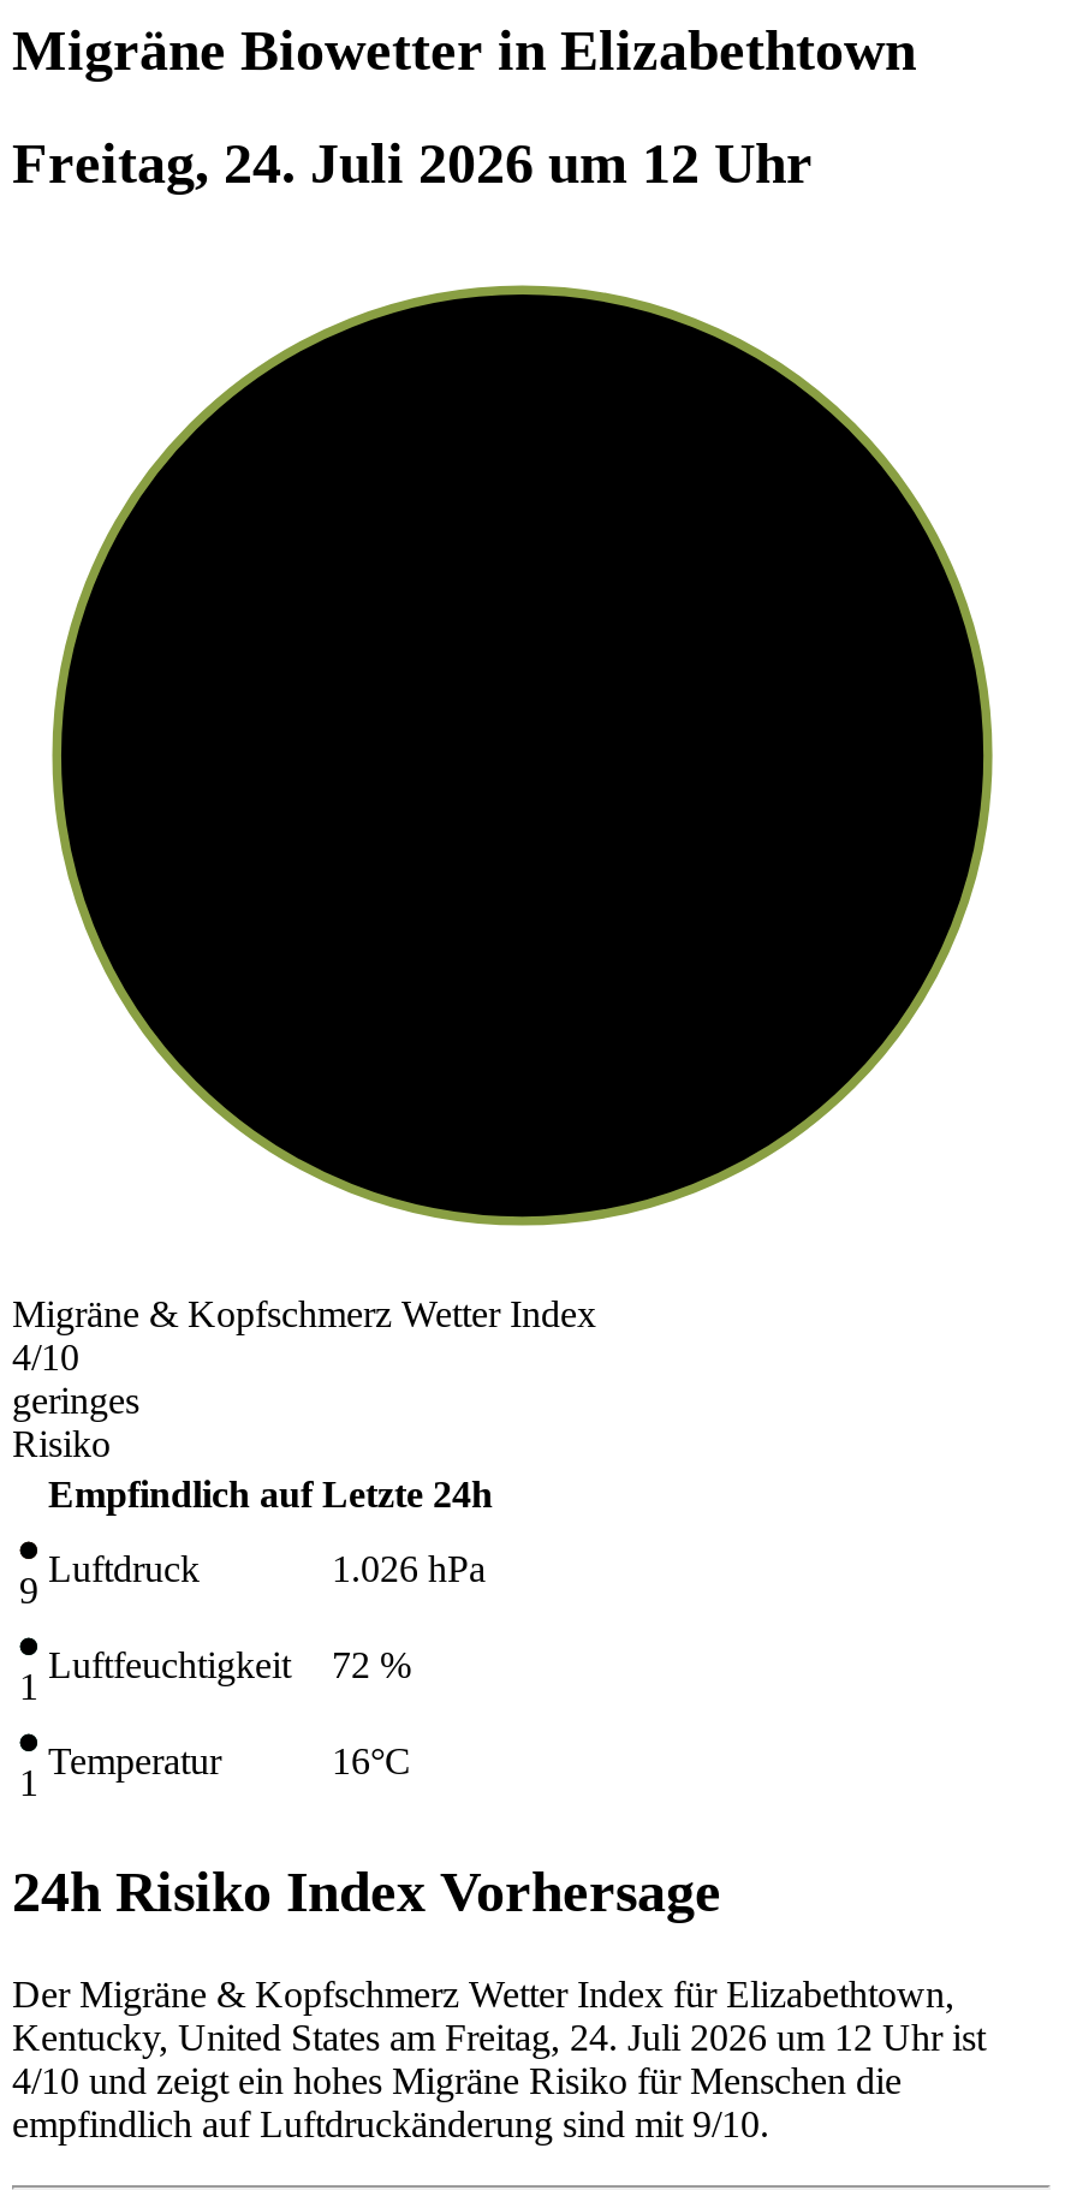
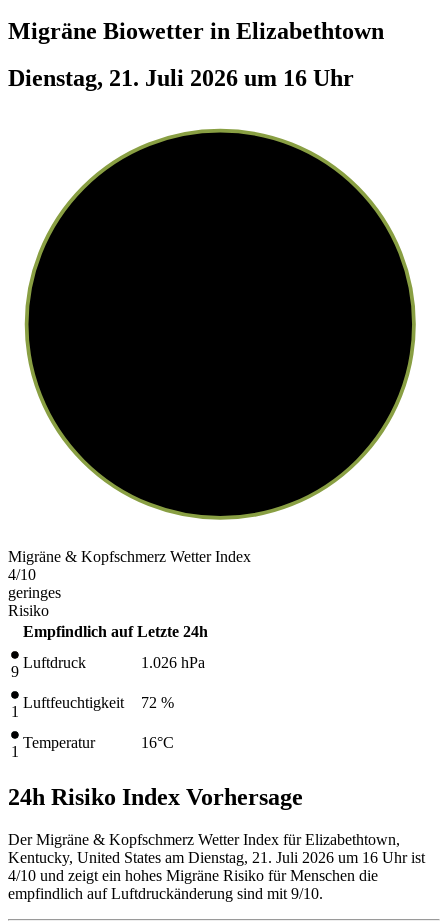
[12,132,813,194] Freitag, 24. Juli 2026 um 12 Uhr -> [8,65,354,91] Dienstag, 21. Juli 2026 um 16 Uhr
[12,2016,986,2057] Kentucky, United States am Freitag, 24. Juli 2026 um 12 Uhr ist -> [8,849,425,866] Kentucky, United States am Dienstag, 21. Juli 2026 um 16 Uhr ist

